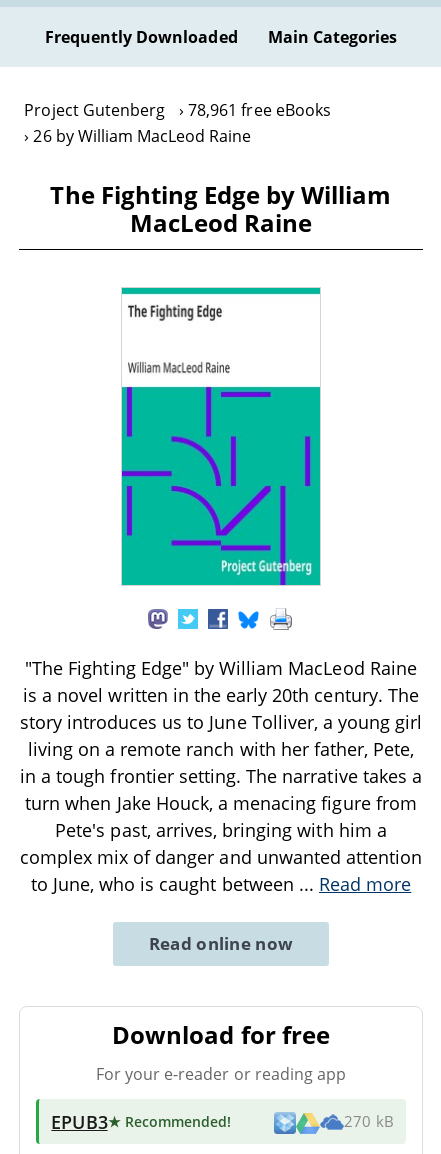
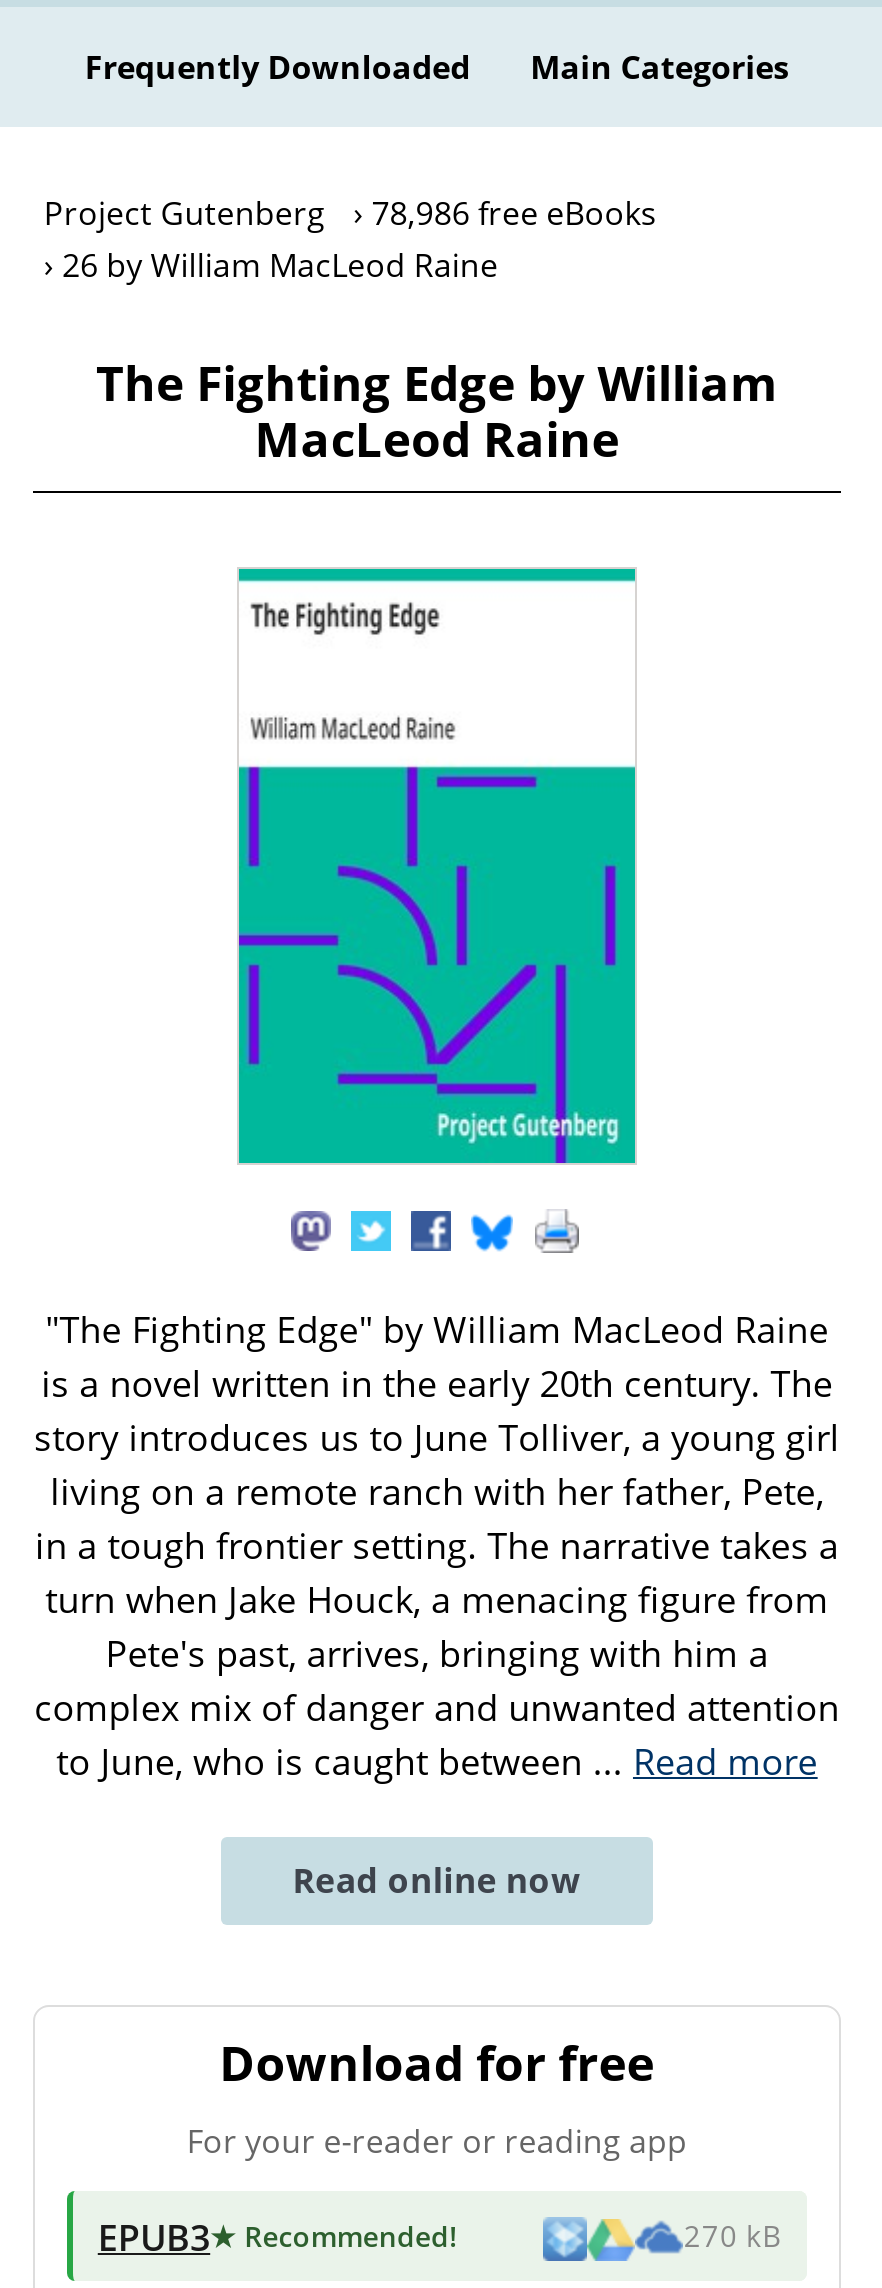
[24,99,331,121] Project Gutenberg 78,961 free eBooks -> [44,191,657,235] Project Gutenberg 78,986 free eBooks

